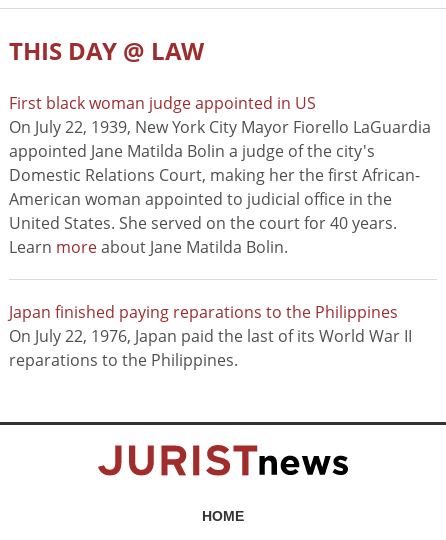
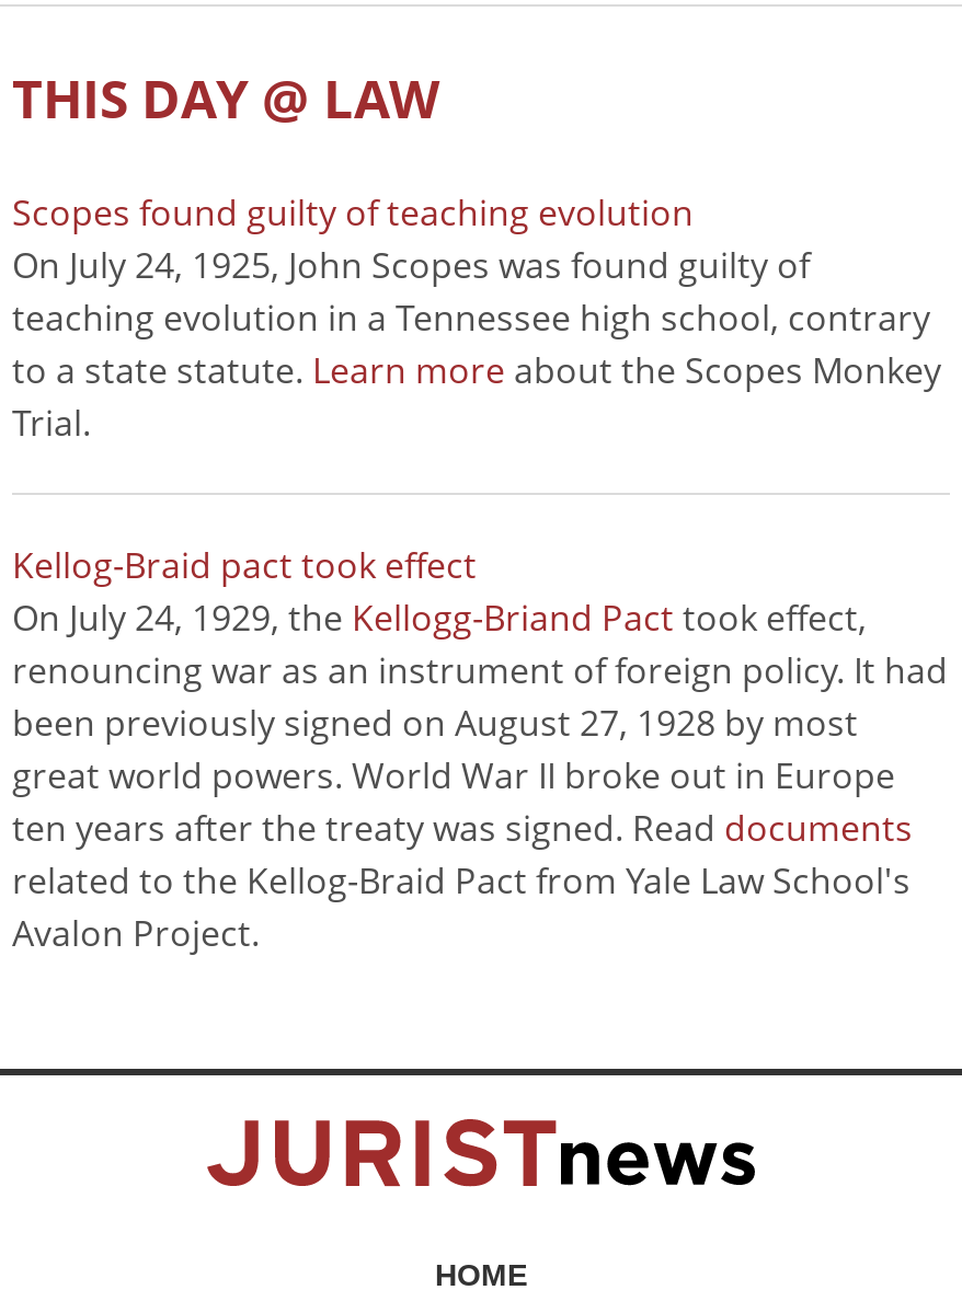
[9,92,431,258] First black woman judge appointed in US | On July 22, 1939, New York City Mayor Fiorello LaGuardia | appointed Jane Matilda Bolin a judge of the city's | Domestic Relations Court, making her the first African- | American woman appointed to judicial office in the | United States. She served on the court for 40 years. | Learn more about Jane Matilda Bolin. -> [12,188,941,447] Scopes found guilty of teaching evolution | On July 24, 1925, John Scopes was found guilty of | teaching evolution in a Tennessee high school, contrary | to a state statute. Learn more about the Scopes Monkey | Trial.
[9,301,412,371] Japan finished paying reparations to the Philippines | On July 22, 1976, Japan paid the last of its World War II | reparations to the Philippines. -> [12,541,948,957] Kellog-Braid pact took effect | On July 24, 1929, the Kellogg-Briand Pact took effect, | renouncing war as an instrument of foreign policy. It had | been previously signed on August 27, 1928 by most | great world powers. World War II broke out in Europe | ten years after the treaty was signed. Read documents | related to the Kellog-Braid Pact from Yale Law School's | Avalon Project.

